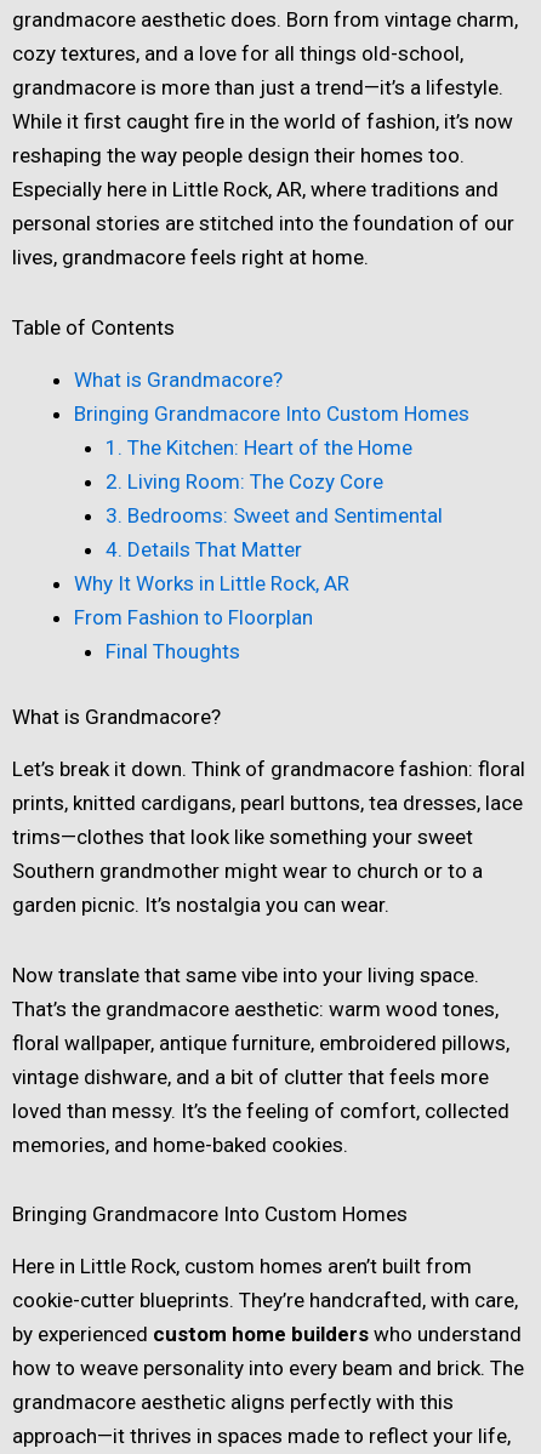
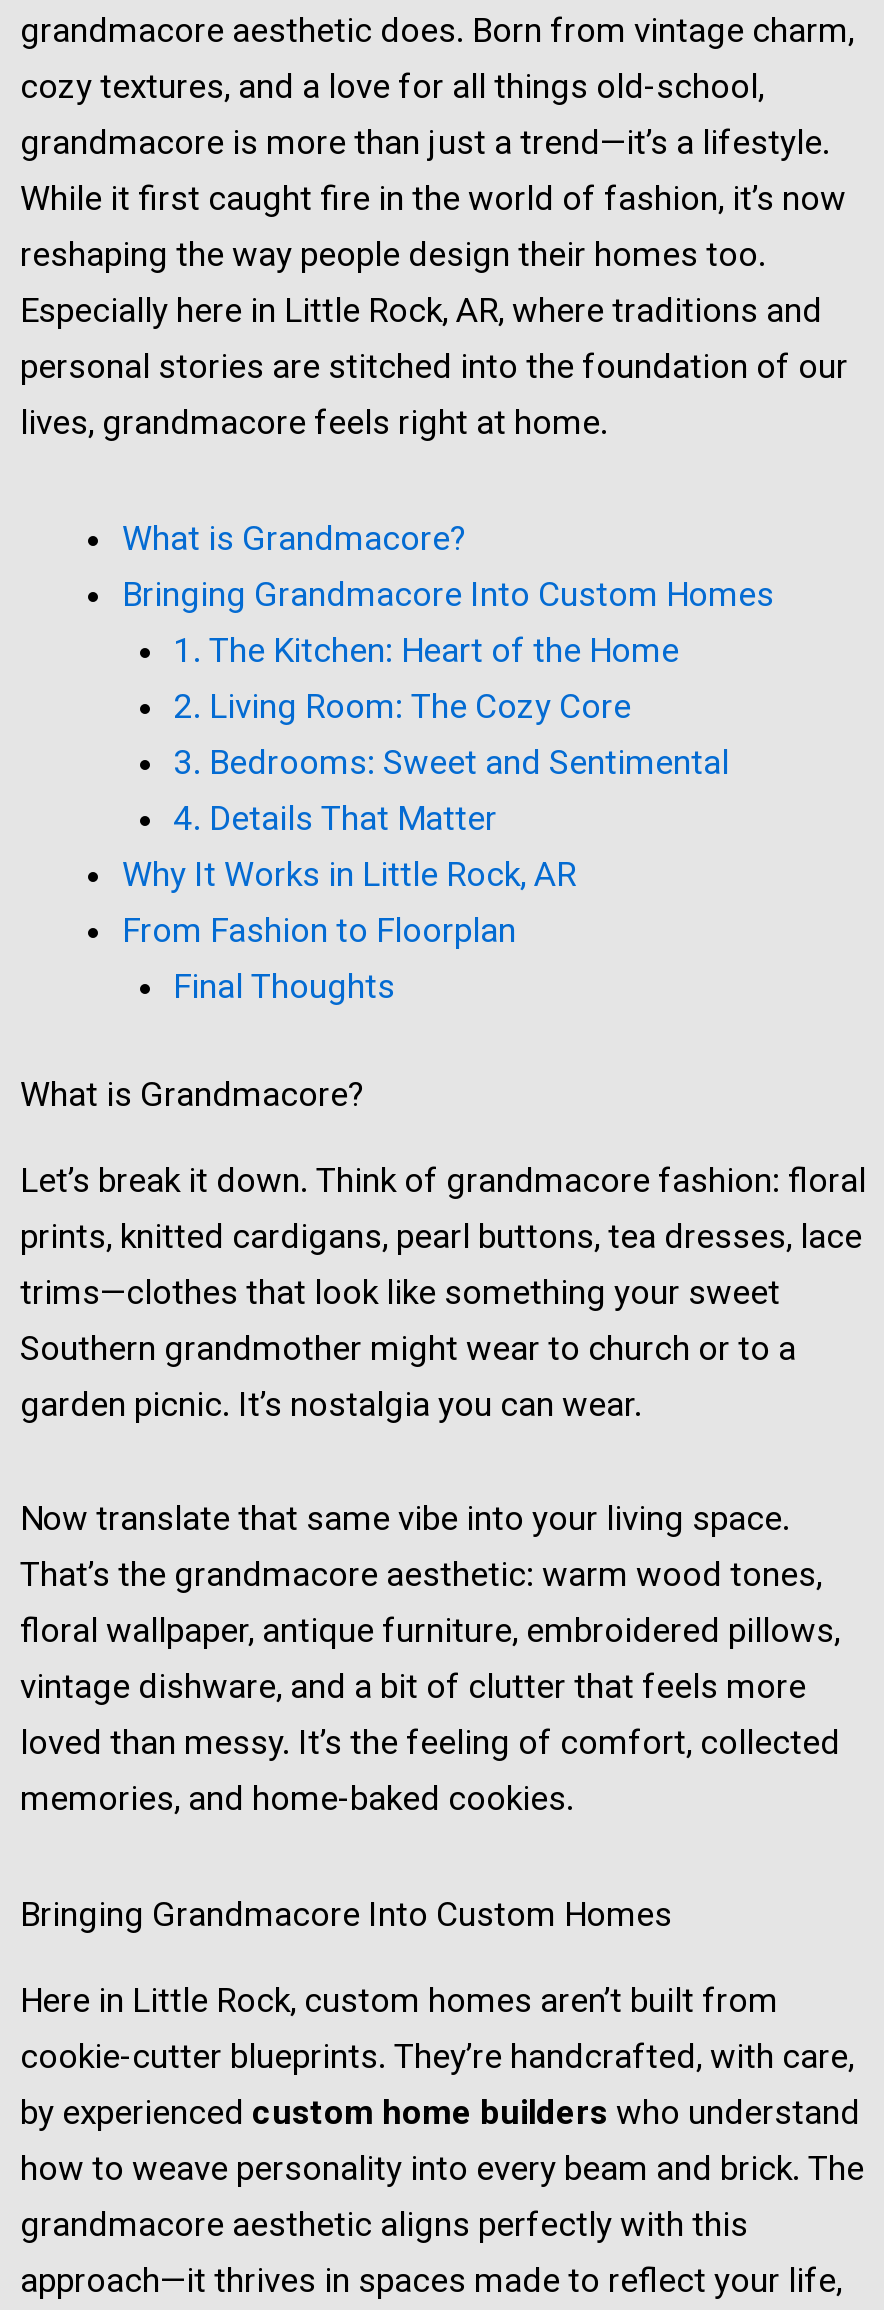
[12,315,175,340] Table of Contents -> none

